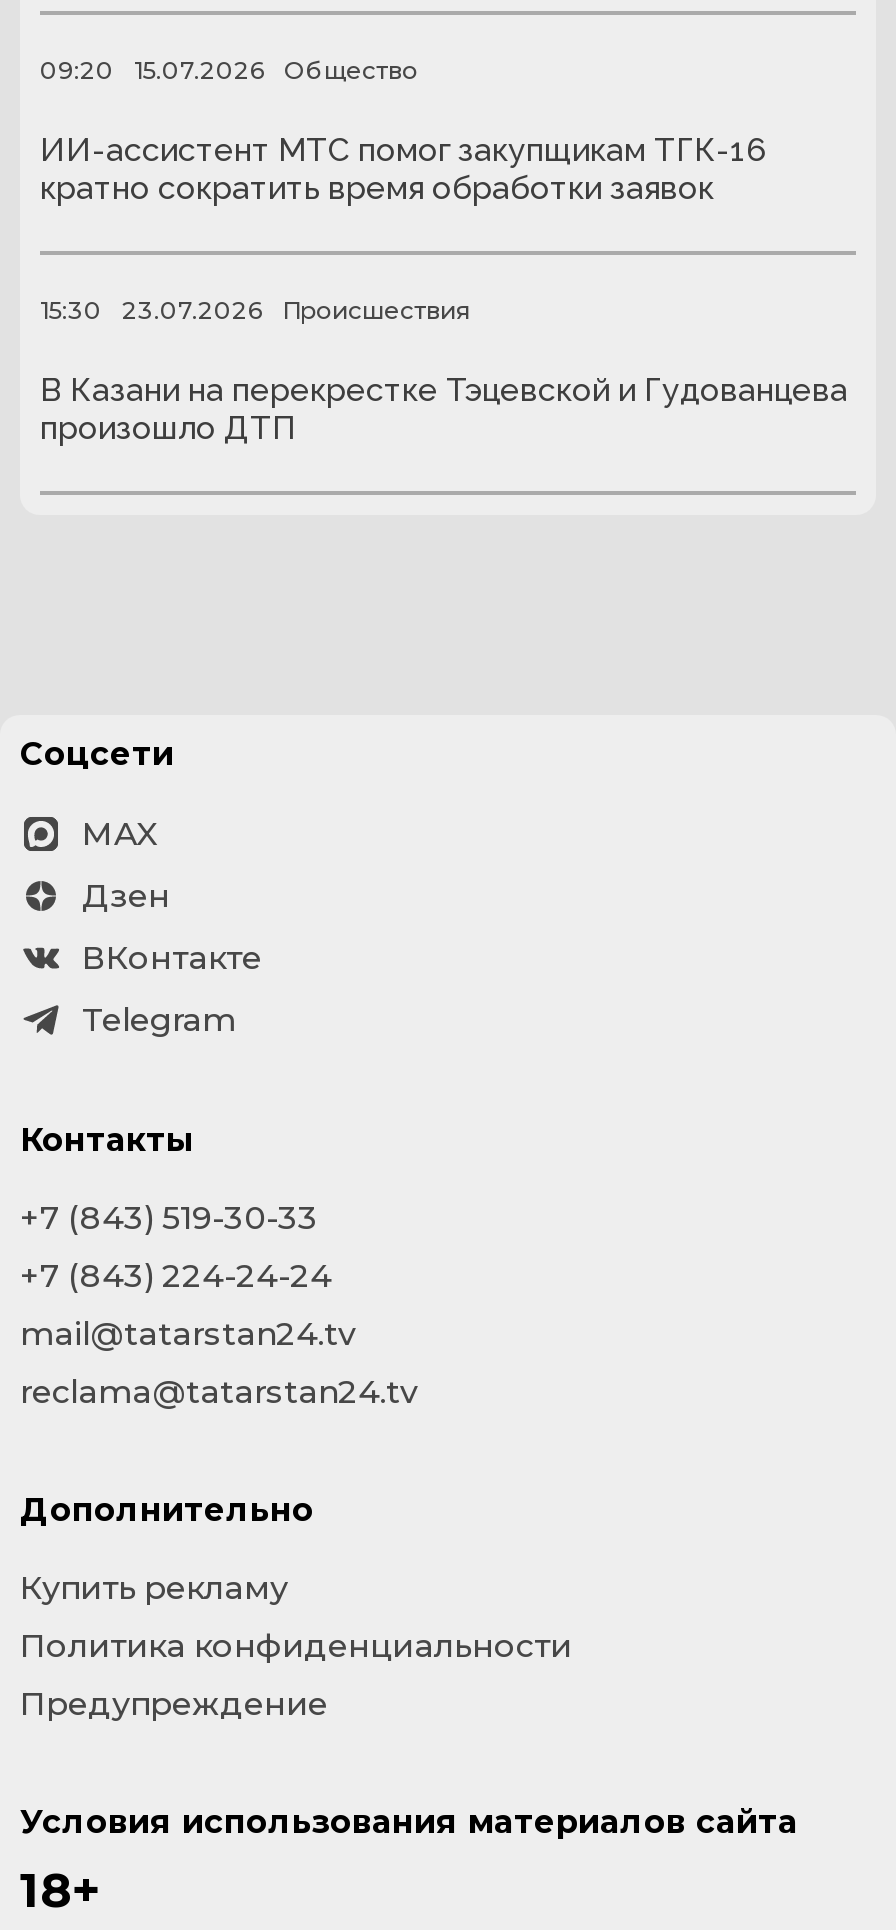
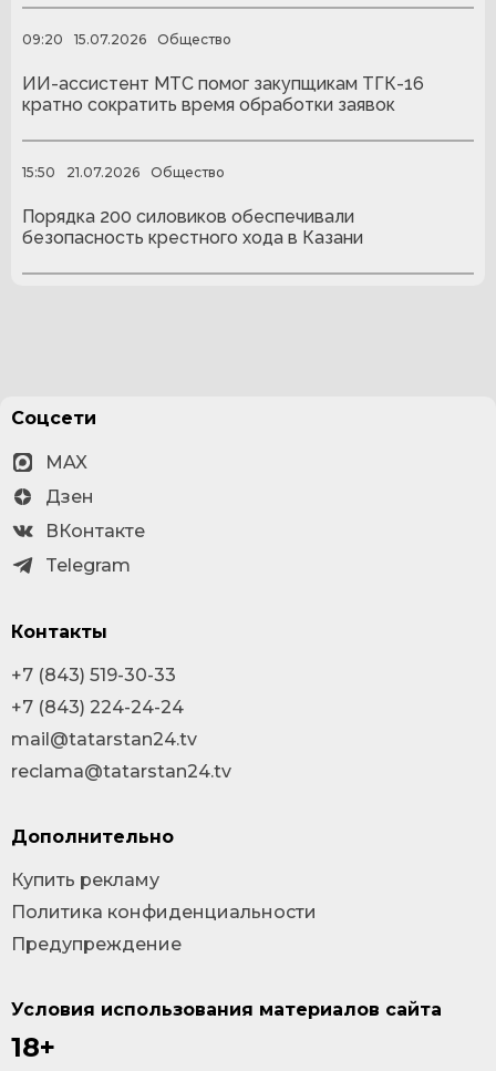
[40,296,470,326] 15:30 | 23.07.2026 | Происшествия -> [22,164,225,181] 15:50 | 21.07.2026 | Общество
[40,371,848,447] В Казани на перекрестке Тэцевской и Гудованцева | произошло ДТП -> [22,206,363,248] Порядка 200 силовиков обеспечивали | безопасность крестного хода в Казани

